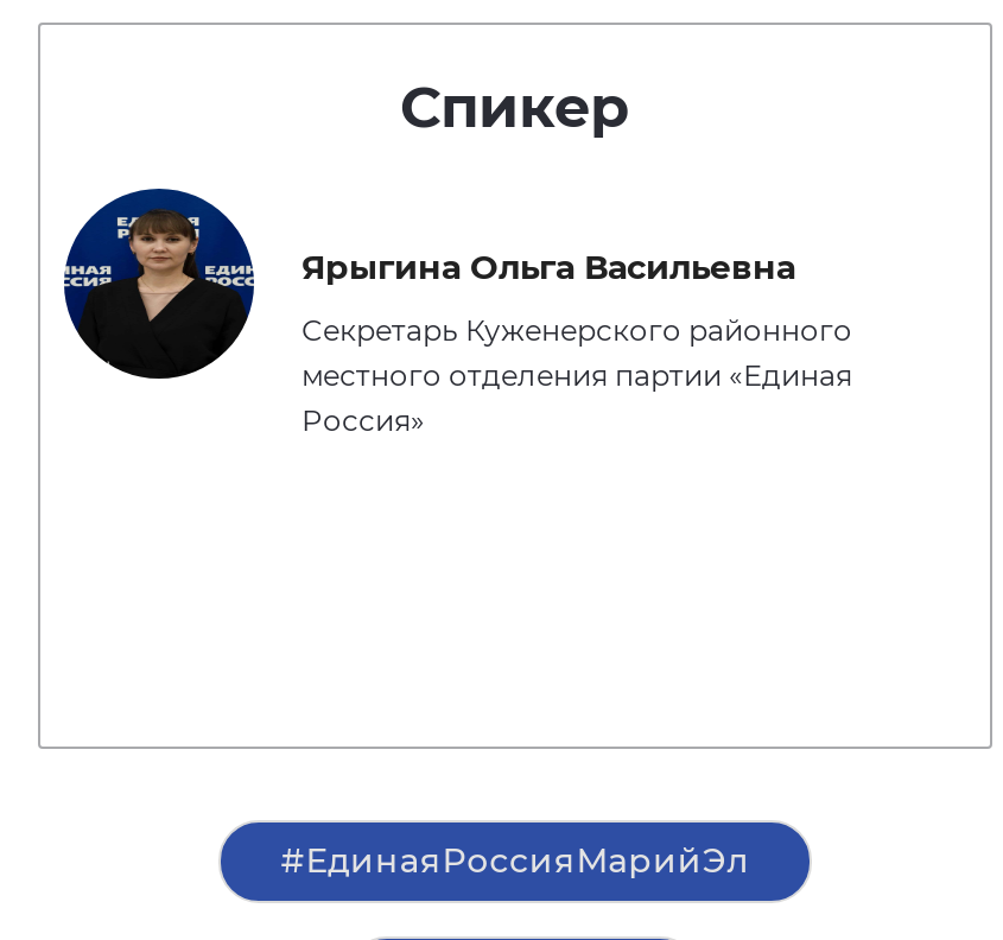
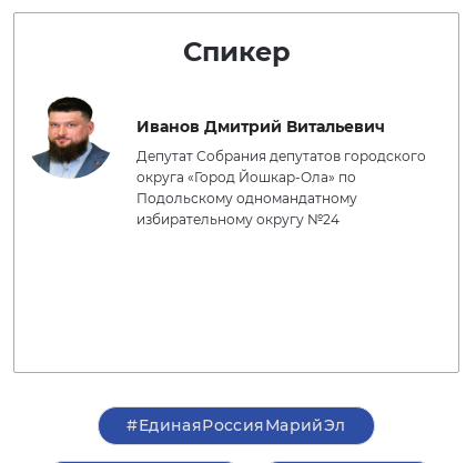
[62,185,795,382] [image] | Ярыгина Ольга Васильевна -> [27,95,385,180] [image] | Иванов Дмитрий Витальевич
[301,311,852,437] Секретарь Куженерского районного | местного отделения партии «Единая | Россия» -> [136,148,426,228] Депутат Собрания депутатов городского | округа «Город Йошкар-Ола» по | Подольскому одномандатному | избирательному округу №24

